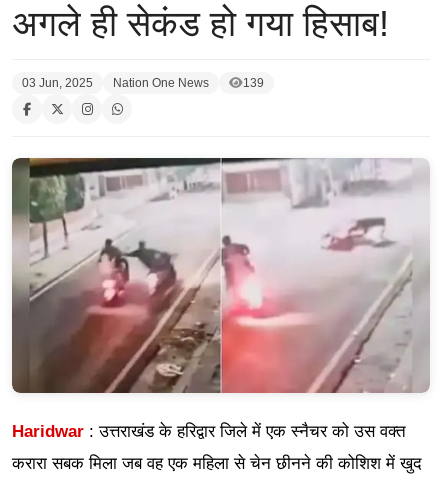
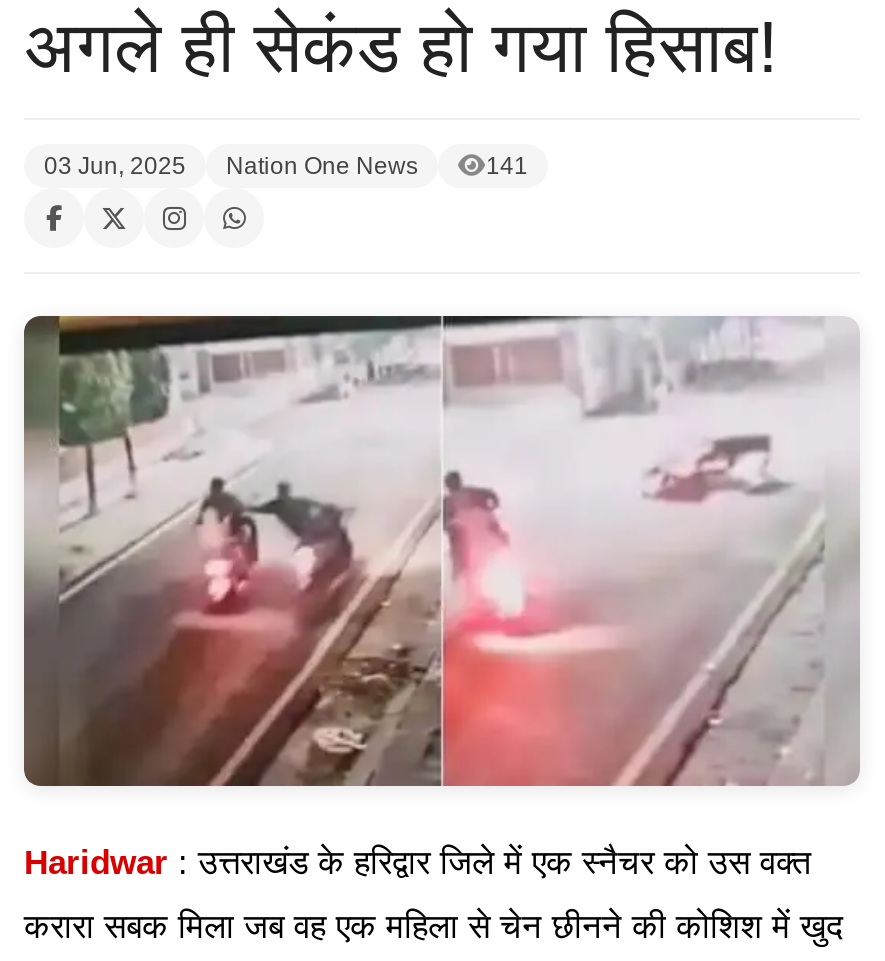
[243,76,264,90] 139 -> [486,152,528,180] 141

